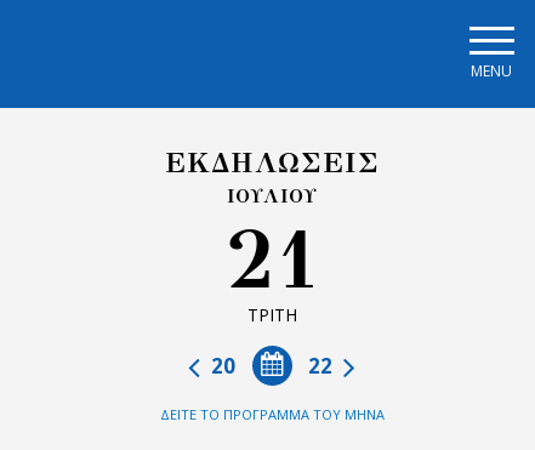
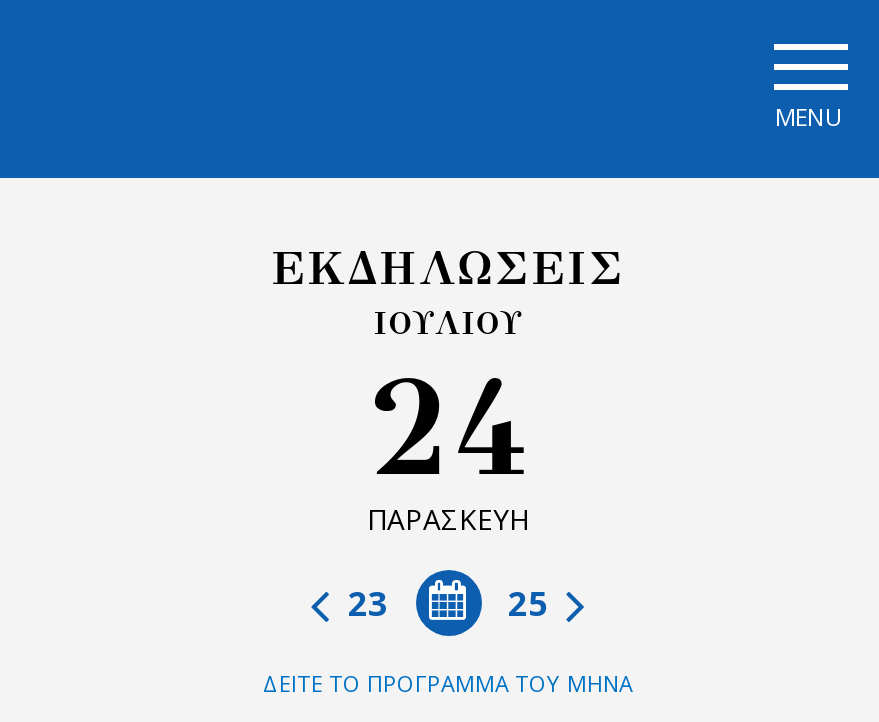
[224,210,319,326] 21 | ΤΡΙΤΗ -> [366,346,530,538] 24 | ΠΑΡΑΣΚΕΥΗ
[206,352,337,380] 22 | 20 -> [340,580,556,626] 25 | 23

